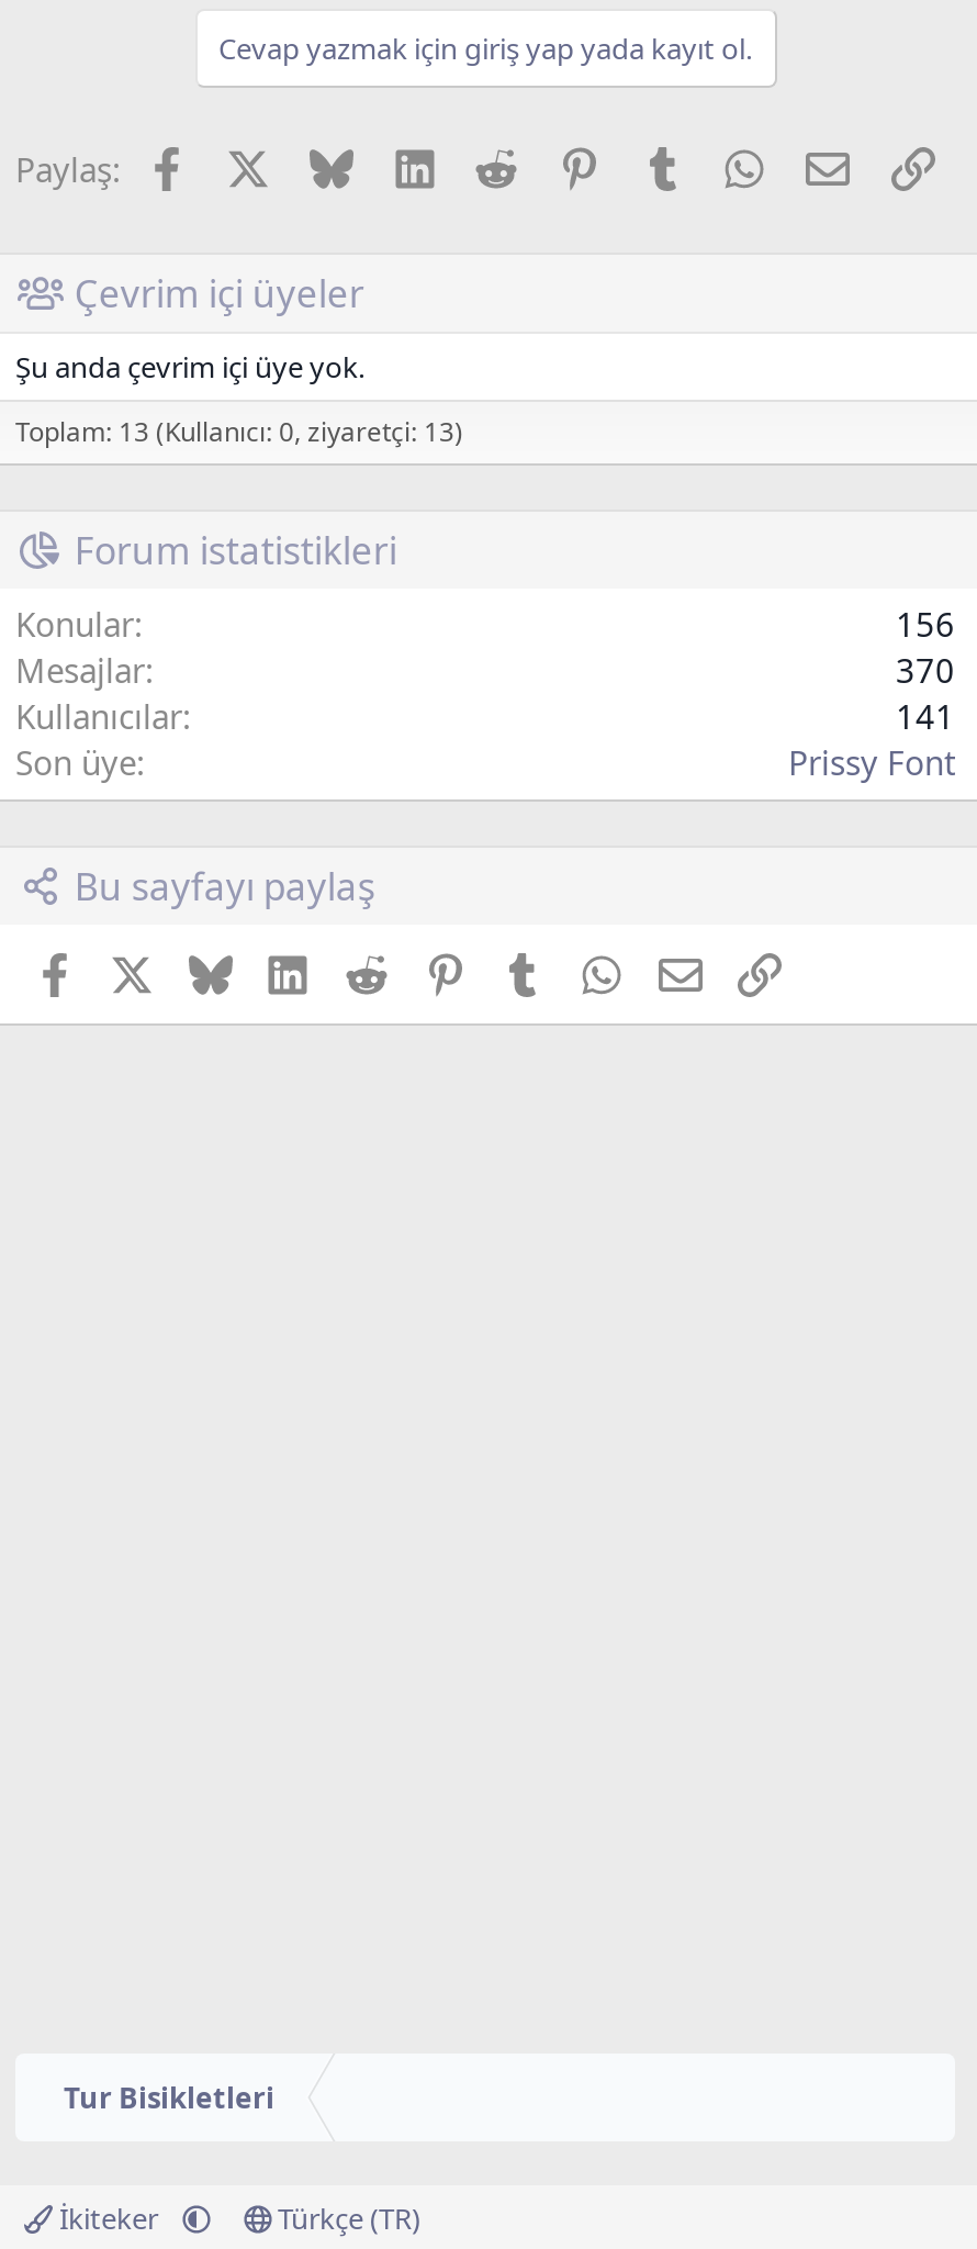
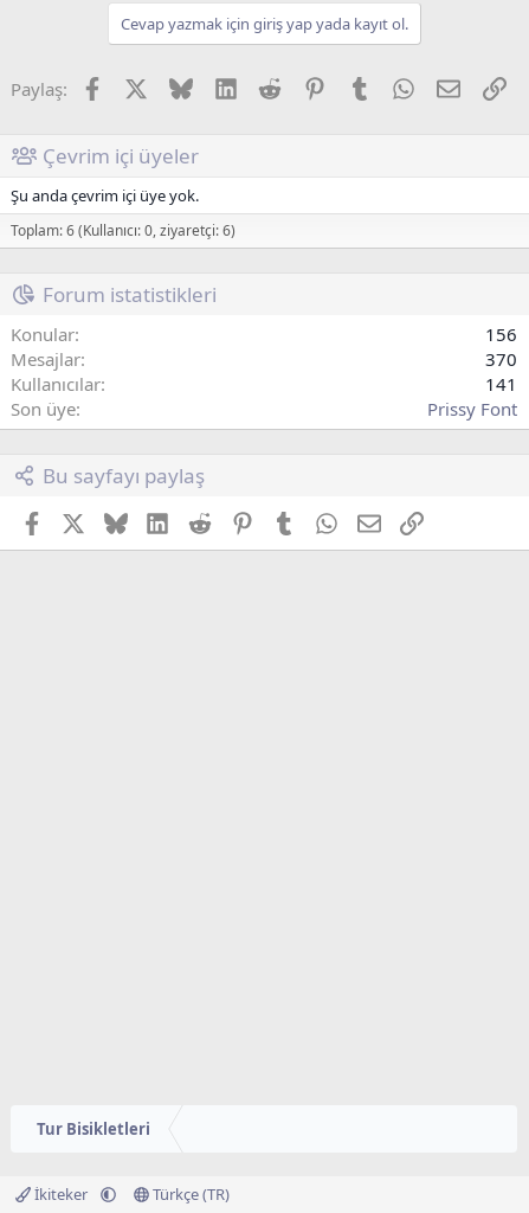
[15,412,463,449] Toplam: 13 (Kullanıcı: 0, ziyaretçi: 13) -> [11,220,236,240] Toplam: 6 (Kullanıcı: 0, ziyaretçi: 6)

